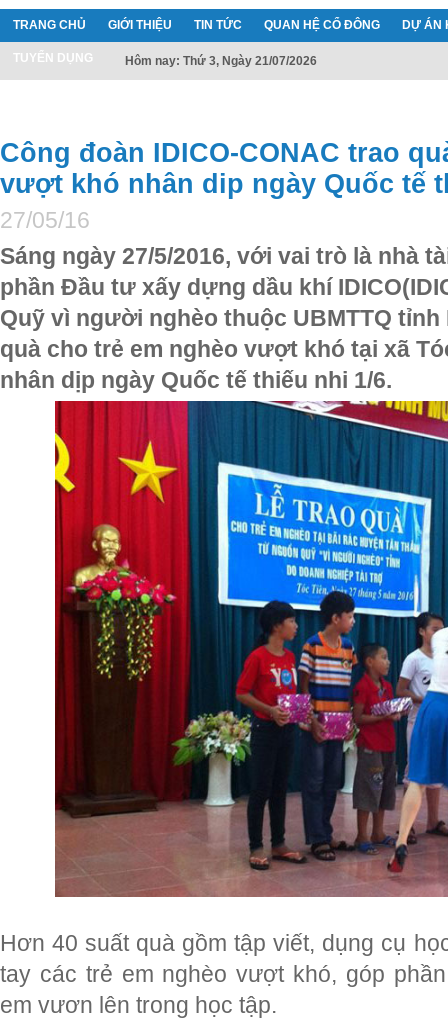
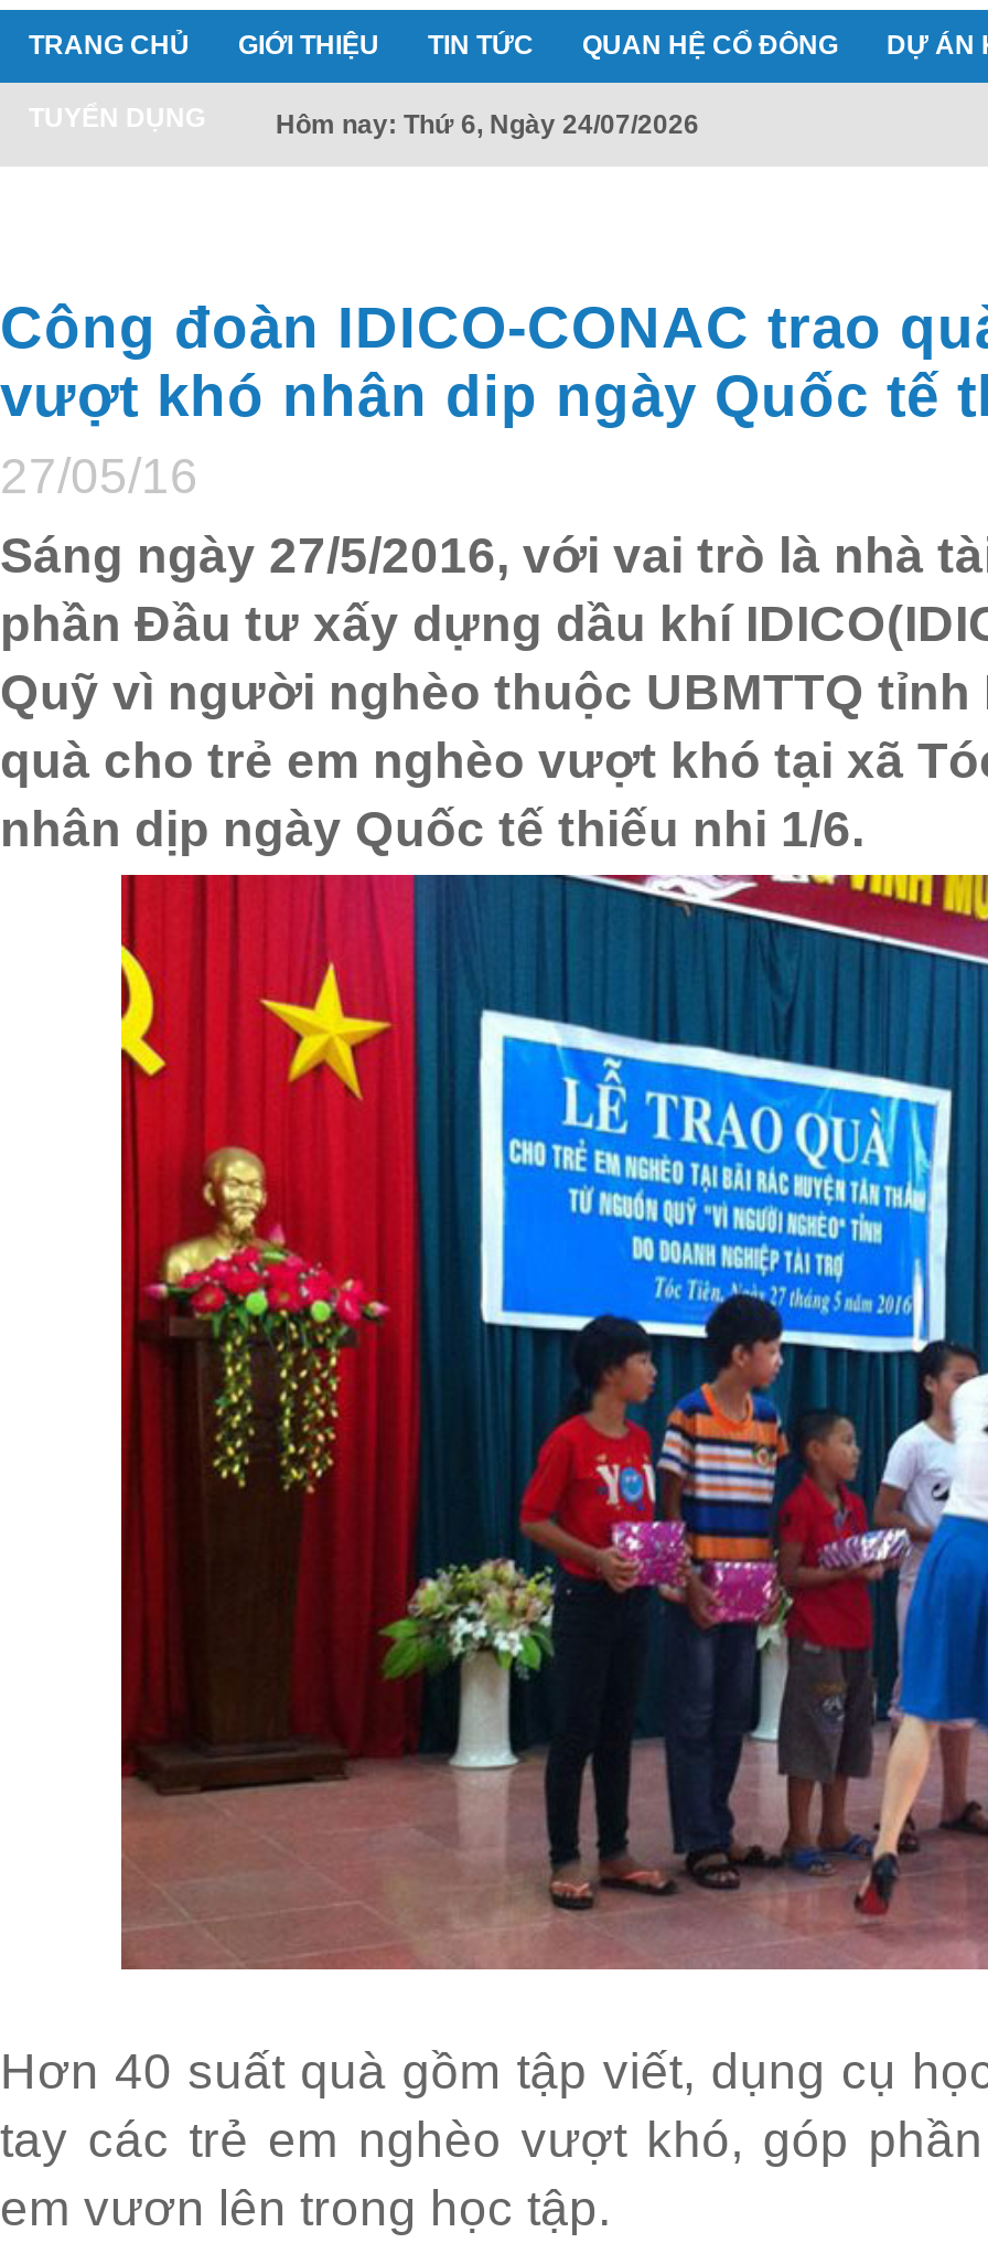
[125,54,317,68] Hôm nay: Thứ 3, Ngày 21/07/2026 -> [276,109,699,140] Hôm nay: Thứ 6, Ngày 24/07/2026

